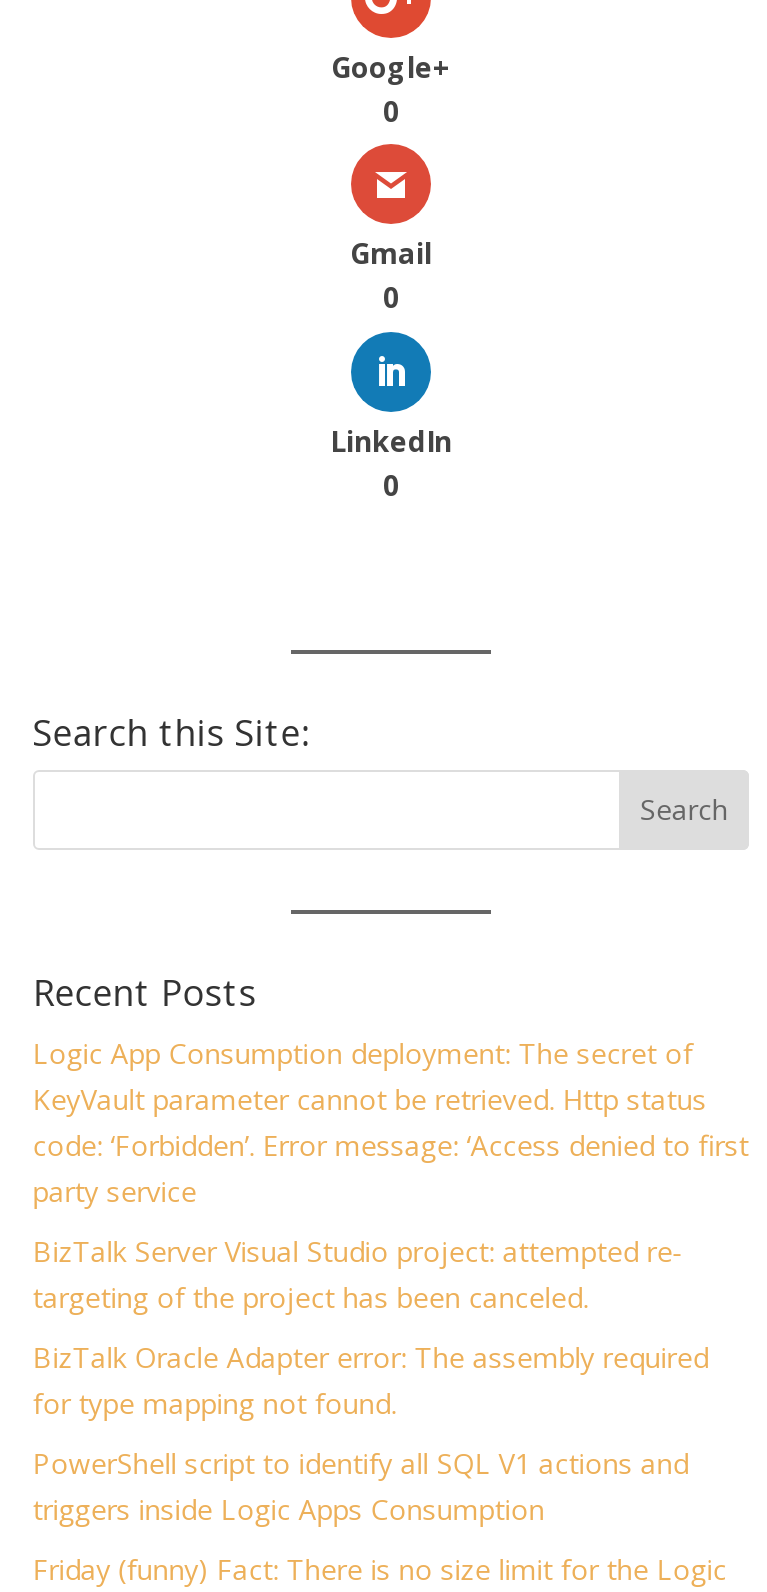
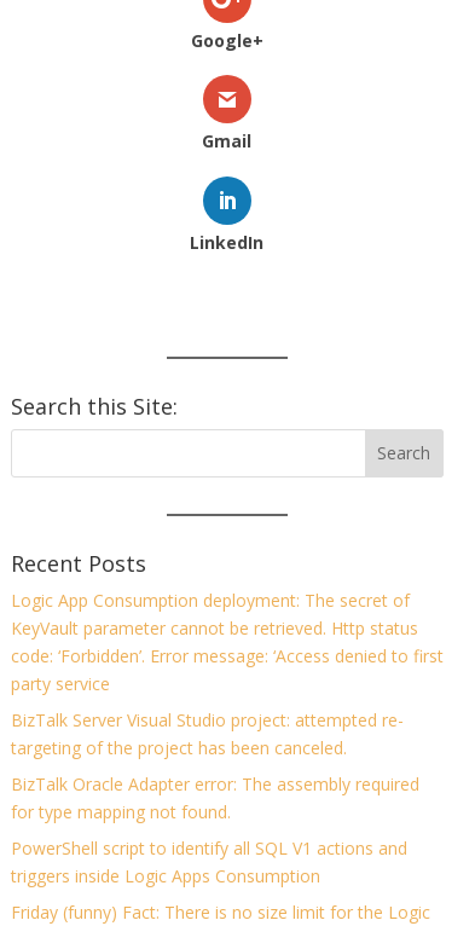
[383,93,399,131] 0 -> none
[383,279,399,317] 0 -> none
[383,465,399,503] 0 -> none

